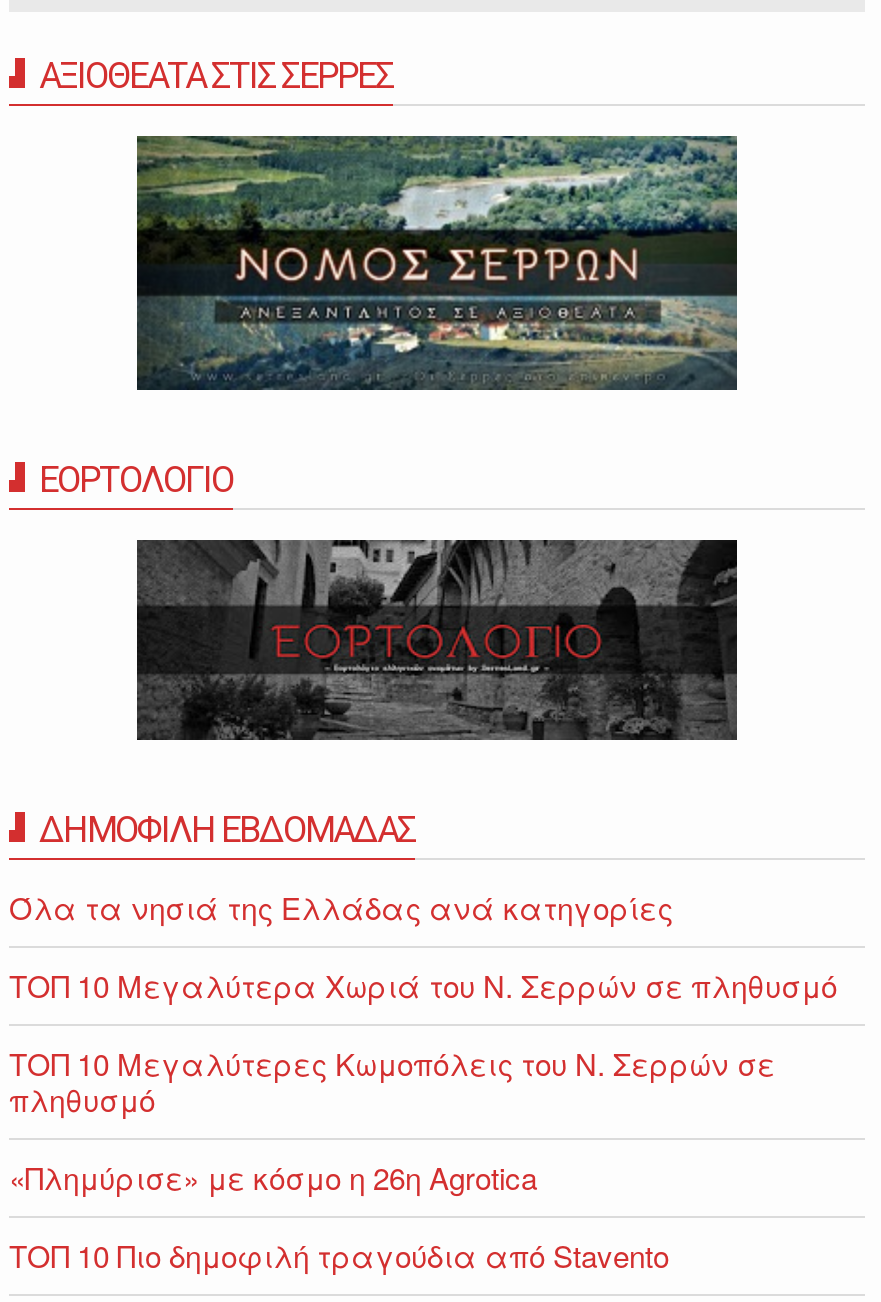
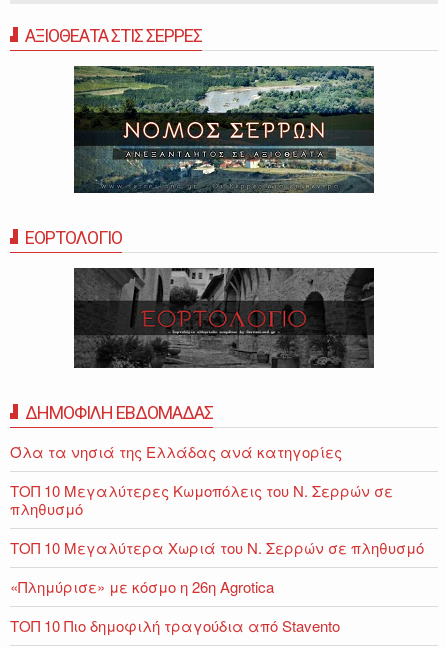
moved [9,965,837,1007] -> [10,537,424,558]: ΤΟΠ 10 Μεγαλύτερα Χωριά του Ν. Σερρών σε πληθυσμό
moved [9,1043,775,1121] -> [10,480,393,519]: ΤΟΠ 10 Μεγαλύτερες Κωμοπόλεις του Ν. Σερρών σε | πληθυσμό

